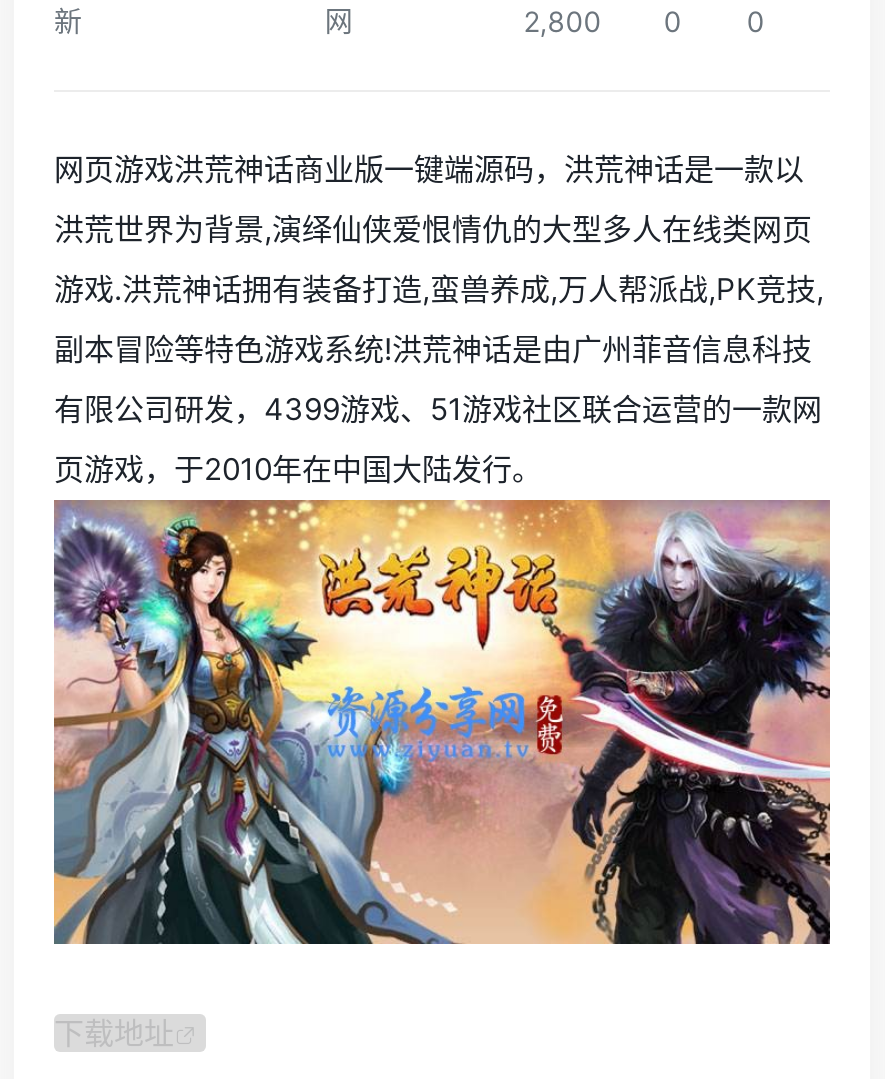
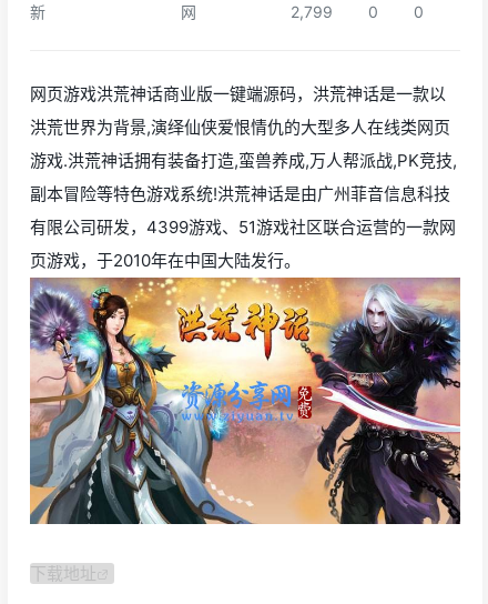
[524,4,765,38] 2,800 0 0 -> [291,2,424,21] 2,799 0 0

